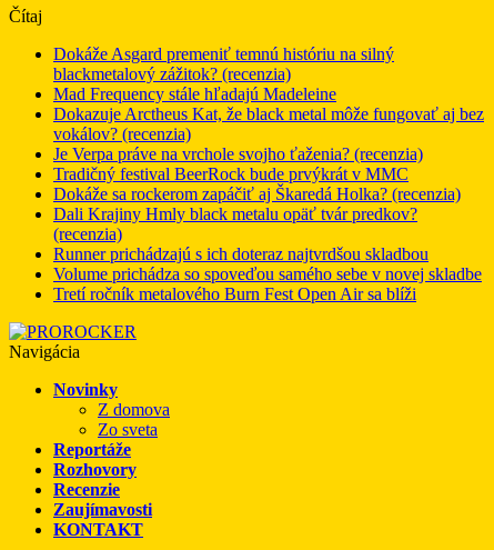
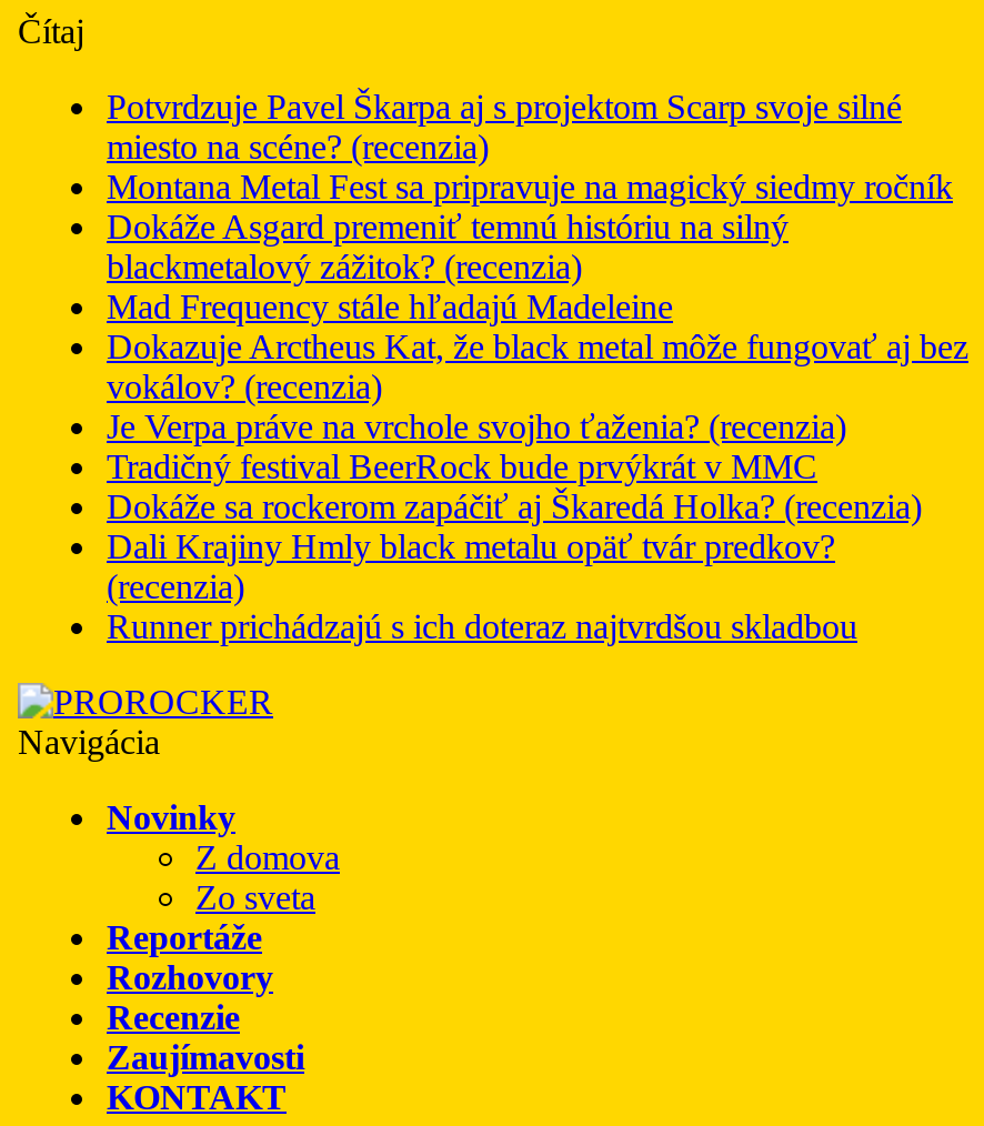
none -> [107,88,953,205] Potvrdzuje Pavel Škarpa aj s projektom Scarp svoje silné | miesto na scéne? (recenzia) | Montana Metal Fest sa pripravuje na magický siedmy ročník
moved [53,44,484,263] -> [107,208,968,645]: Dokáže Asgard premeniť temnú históriu na silný | blackmetalový zážitok? (recenzia) | Mad Frequency stále hľadajú Madeleine | ... | (recenzia) | Runner prichádzajú s ich doteraz najtvrdšou skladbou
[53,264,482,303] Volume prichádza so spoveďou samého sebe v novej skladbe | Tretí ročník metalového Burn Fest Open Air sa blíži -> none

